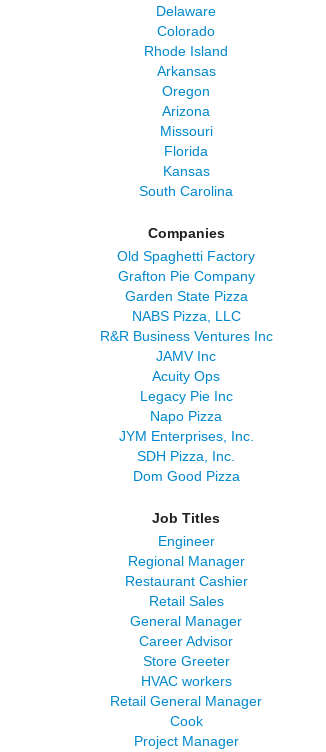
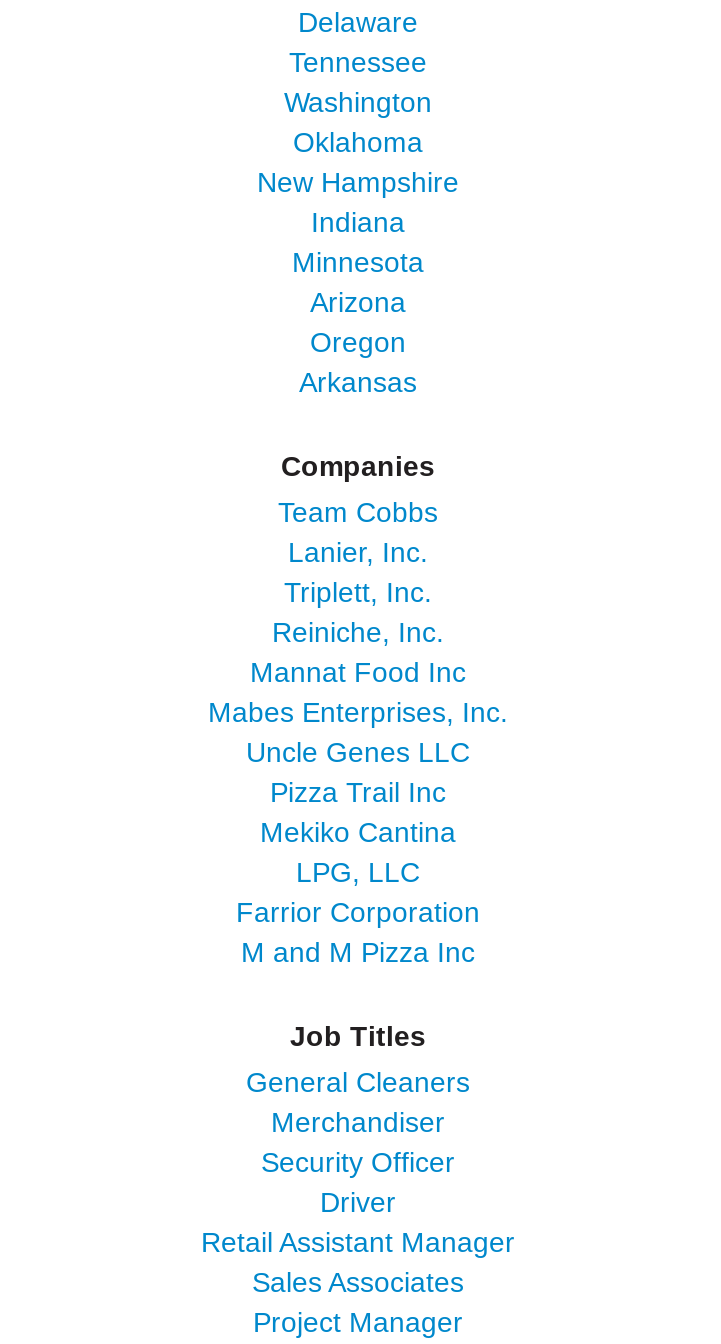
[144,23,228,59] Colorado | Rhode Island -> [257,46,459,278] Tennessee | Washington | Oklahoma | New Hampshire | Indiana | Minnesota
moved [156,63,215,79] -> [299,366,417,398]: Arkansas
moved [162,83,210,119] -> [310,286,406,358]: Oregon | Arizona
[139,123,233,199] Missouri | Florida | Kansas | South Carolina -> none
[99,248,272,484] Old Spaghetti Factory | Grafton Pie Company | Garden State Pizza | NABS Pizza, LLC | R&R Business Ventures Inc | JAMV Inc | Acuity Ops | Legacy Pie Inc | Napo Pizza | JYM Enterprises, Inc. | SDH Pizza, Inc. | Dom Good Pizza -> [208,496,508,968] Team Cobbs | Lanier, Inc. | Triplett, Inc. | Reiniche, Inc. | Mannat Food Inc | Mabes Enterprises, Inc. | Uncle Genes LLC | Pizza Trail Inc | Mekiko Cantina | LPG, LLC | Farrior Corporation | M and M Pizza Inc
[110,533,262,729] Engineer | Regional Manager | Restaurant Cashier | Retail Sales | General Manager | Career Advisor | Store Greeter | HVAC workers | Retail General Manager | Cook -> [201,1066,515,1298] General Cleaners | Merchandiser | Security Officer | Driver | Retail Assistant Manager | Sales Associates

